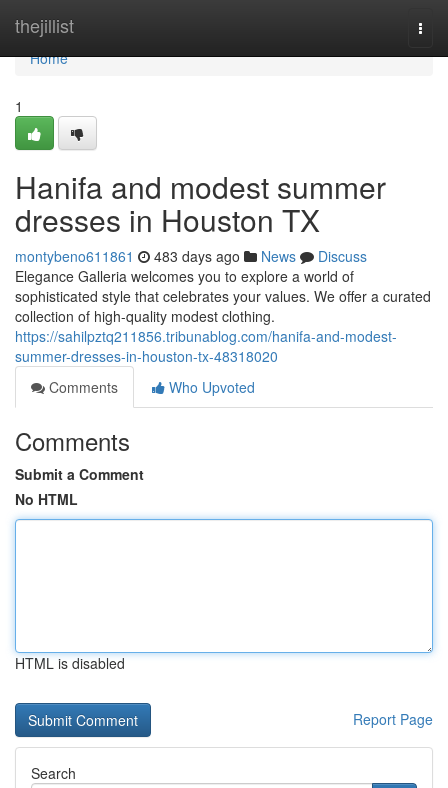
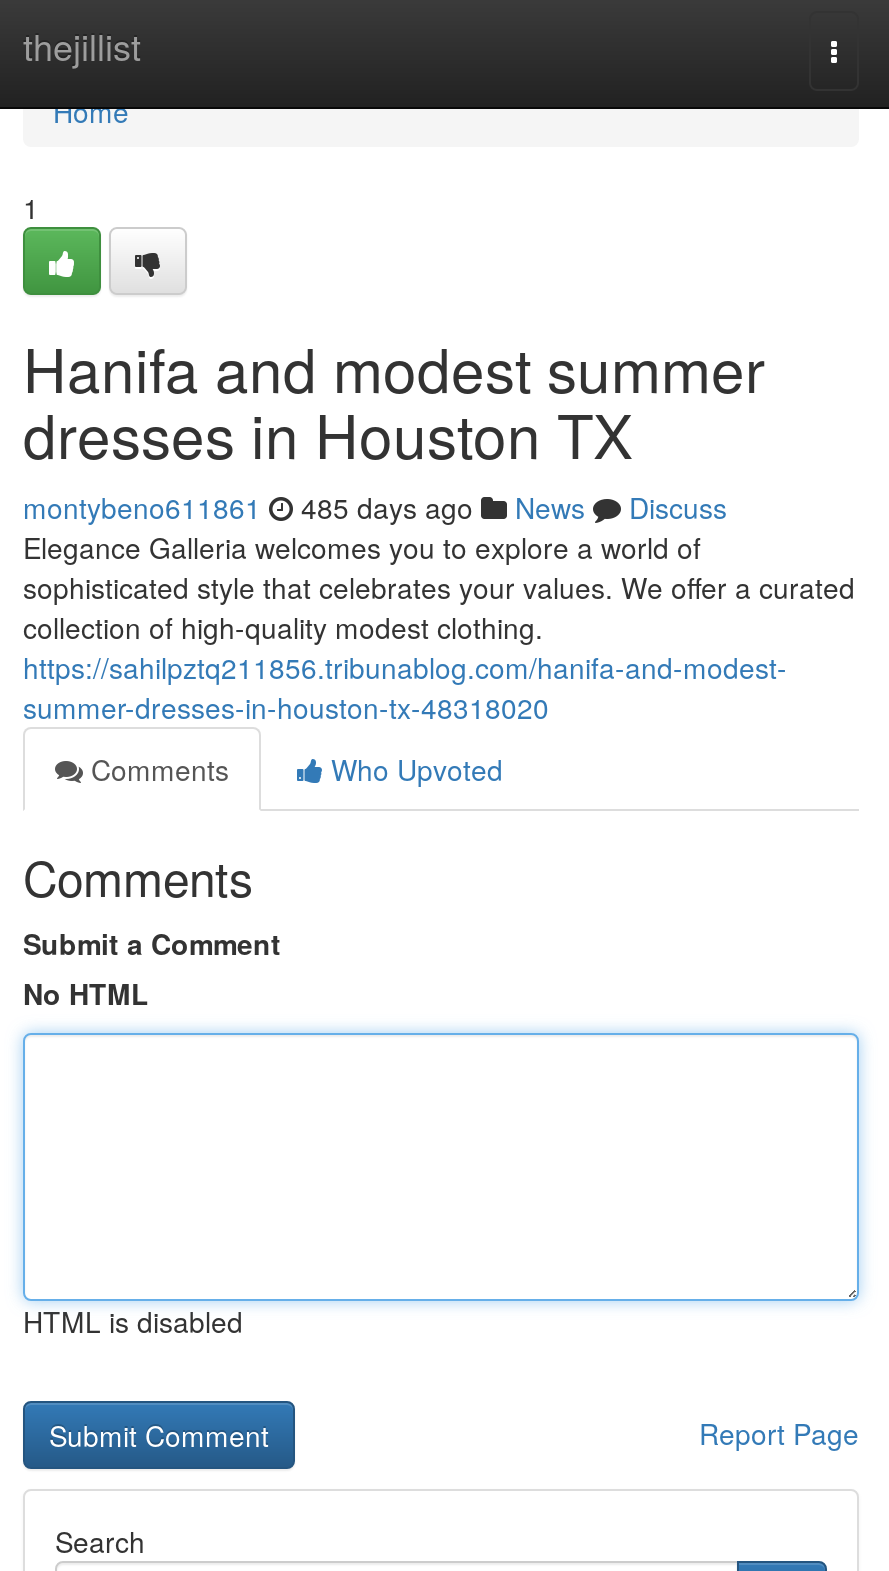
[15,246,367,266] montybeno611861 483 days ago News Discuss -> [23,487,727,527] montybeno611861 485 days ago News Discuss

